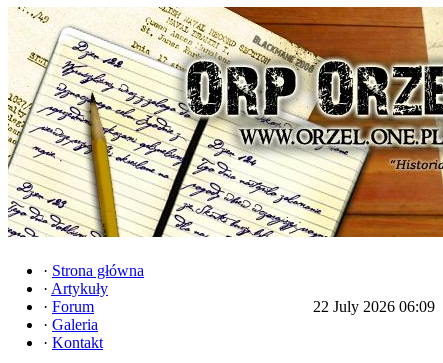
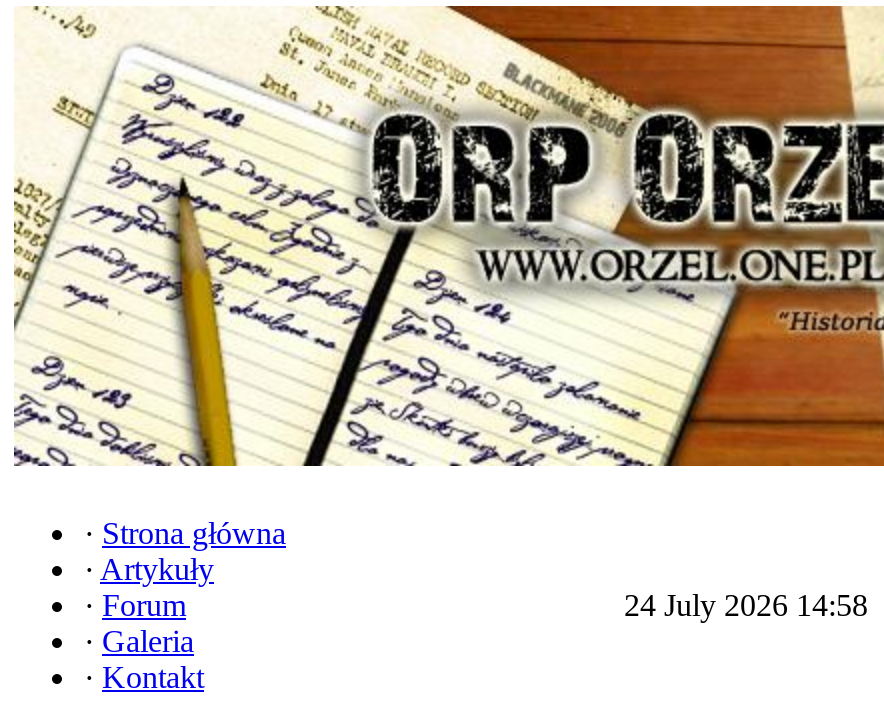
[313,298,435,315] 22 July 2026 06:09 -> [624,588,868,622] 24 July 2026 14:58

